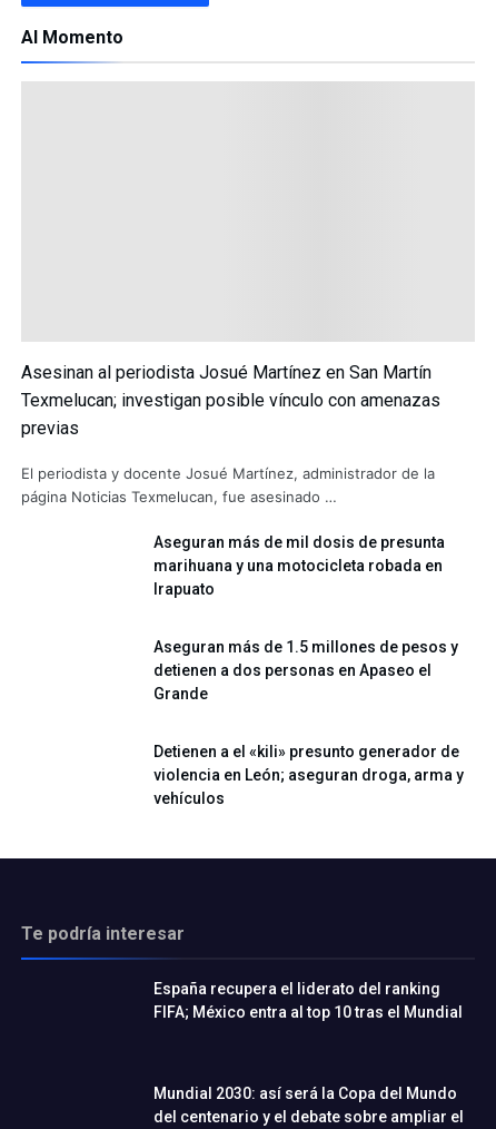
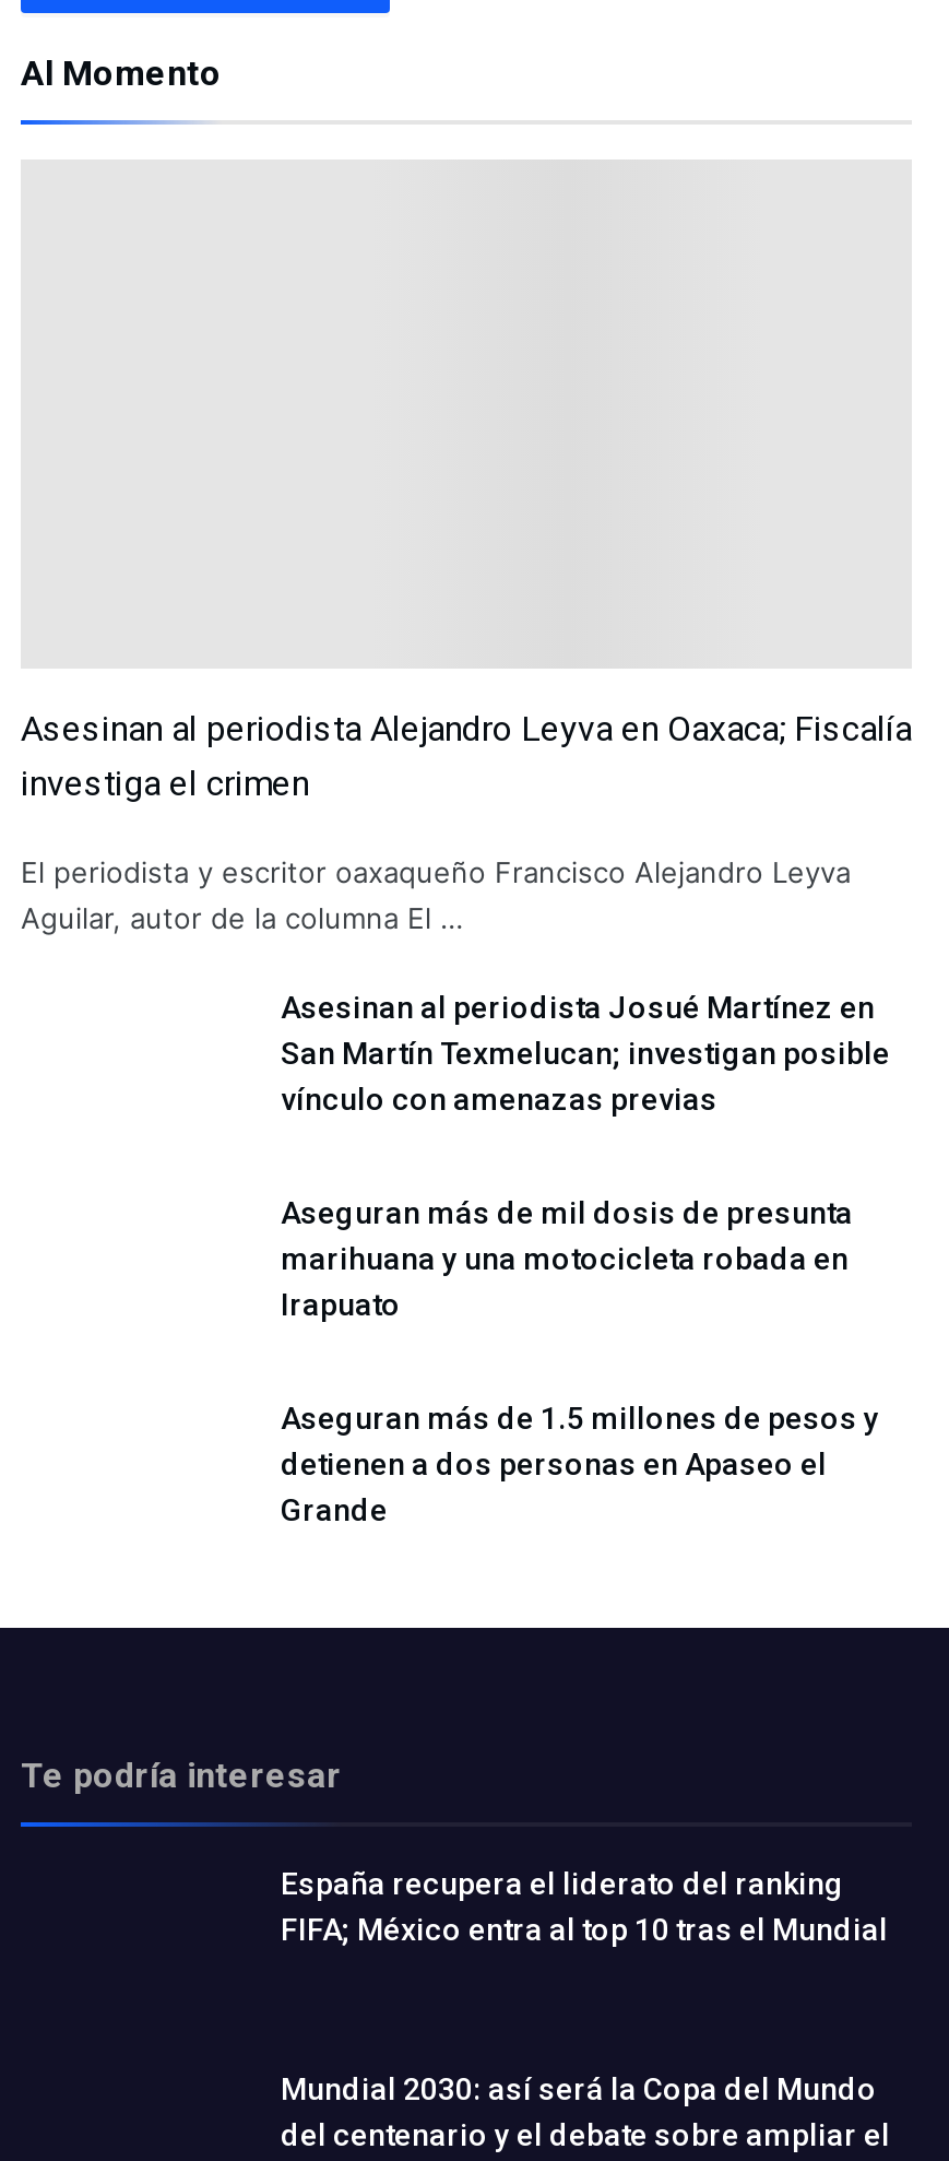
[21,361,440,505] Asesinan al periodista Josué Martínez en San Martín | Texmelucan; investigan posible vínculo con amenazas | previas | El periodista y docente Josué Martínez, administrador de la | página Noticias Texmelucan, fue asesinado … -> [21,709,912,1118] Asesinan al periodista Alejandro Leyva en Oaxaca; Fiscalía | investiga el crimen | El periodista y escritor oaxaqueño Francisco Alejandro Leyva | Aguilar, autor de la columna El … | Asesinan al periodista Josué Martínez en | San Martín Texmelucan; investigan posible | vínculo con amenazas previas
moved [153,533,458,702] -> [281,1197,879,1529]: Aseguran más de mil dosis de presunta | marihuana y una motocicleta robada en | Irapuato | Aseguran más de 1.5 millones de pesos y | detienen a dos personas en Apaseo el | Grande
[153,742,464,807] Detienen a el «kili» presunto generador de | violencia en León; aseguran droga, arma y | vehículos -> none

